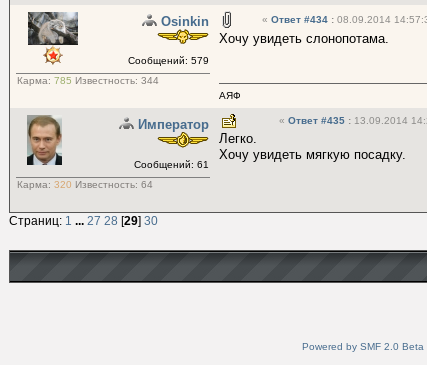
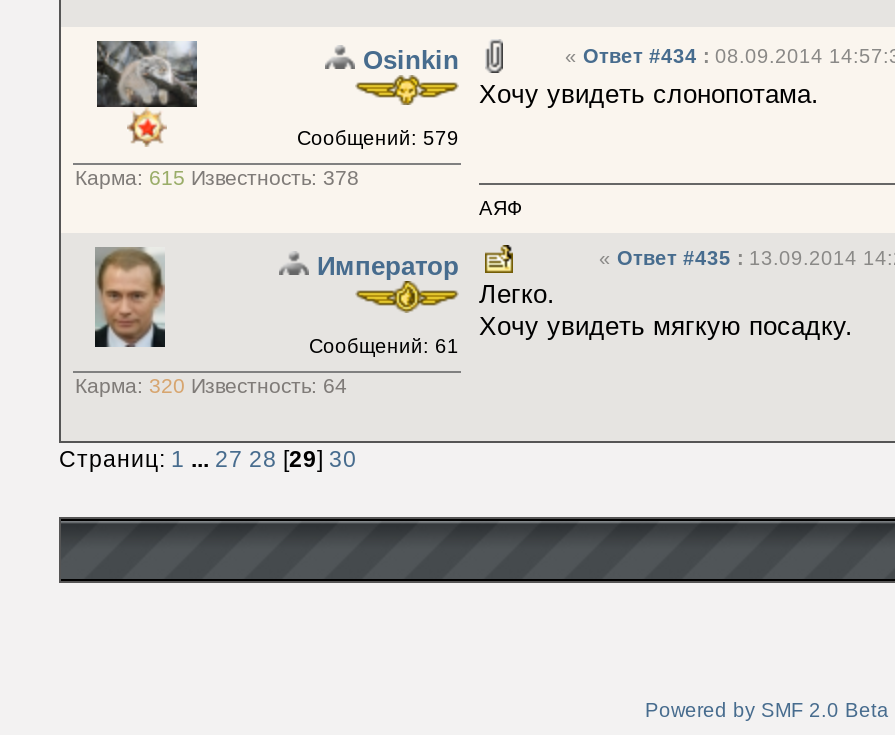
[17,75,159,86] Карма: 785 Известность: 344 -> [75,168,359,190] Карма: 615 Известность: 378

